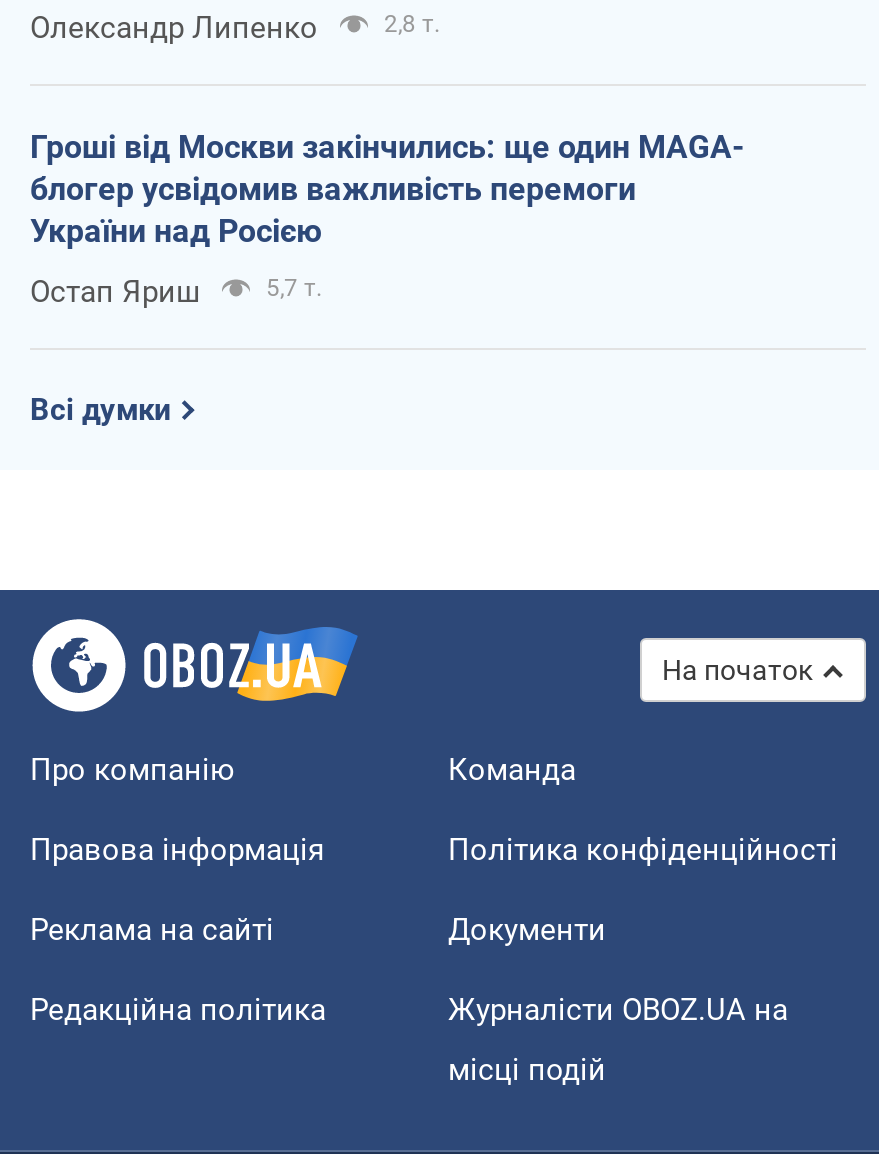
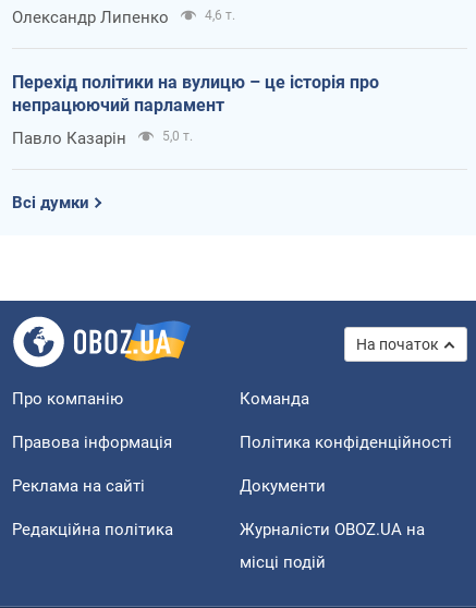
[384,10,440,38] 2,8 т. -> [205,8,235,23] 4,6 т.
[30,128,744,250] Гроші від Москви закінчились: ще один MAGA- | блогер усвідомив важливість перемоги | України над Росією -> [12,72,379,116] Перехід політики на вулицю – це історія про | непрацюючий парламент
[30,274,322,310] Остап Яриш | 5,7 т. -> [12,129,193,148] Павло Казарін | 5,0 т.

